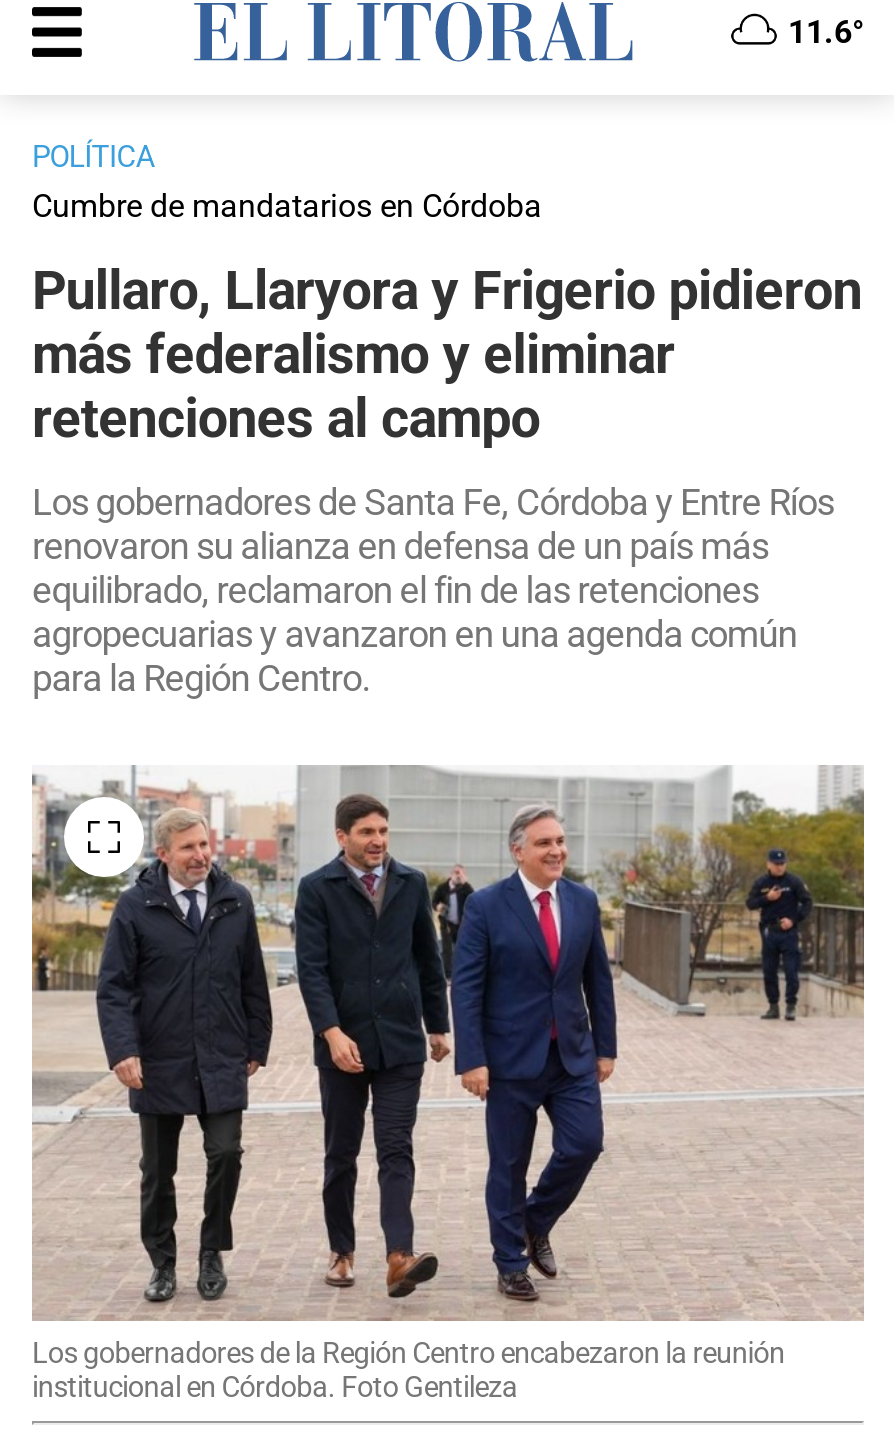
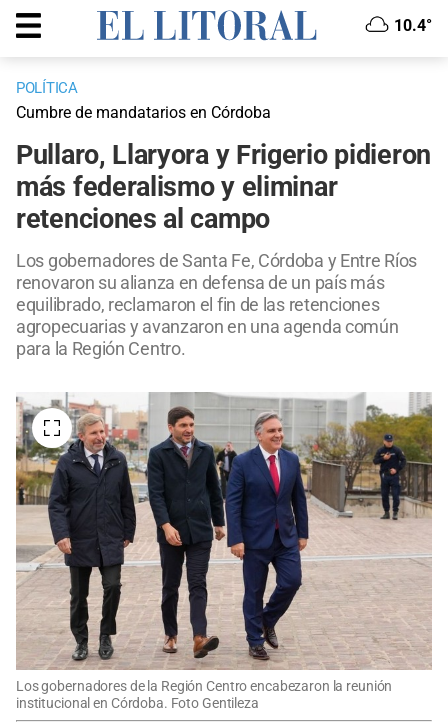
[788,12,864,50] 11.6° -> [394,15,432,34] 10.4°

